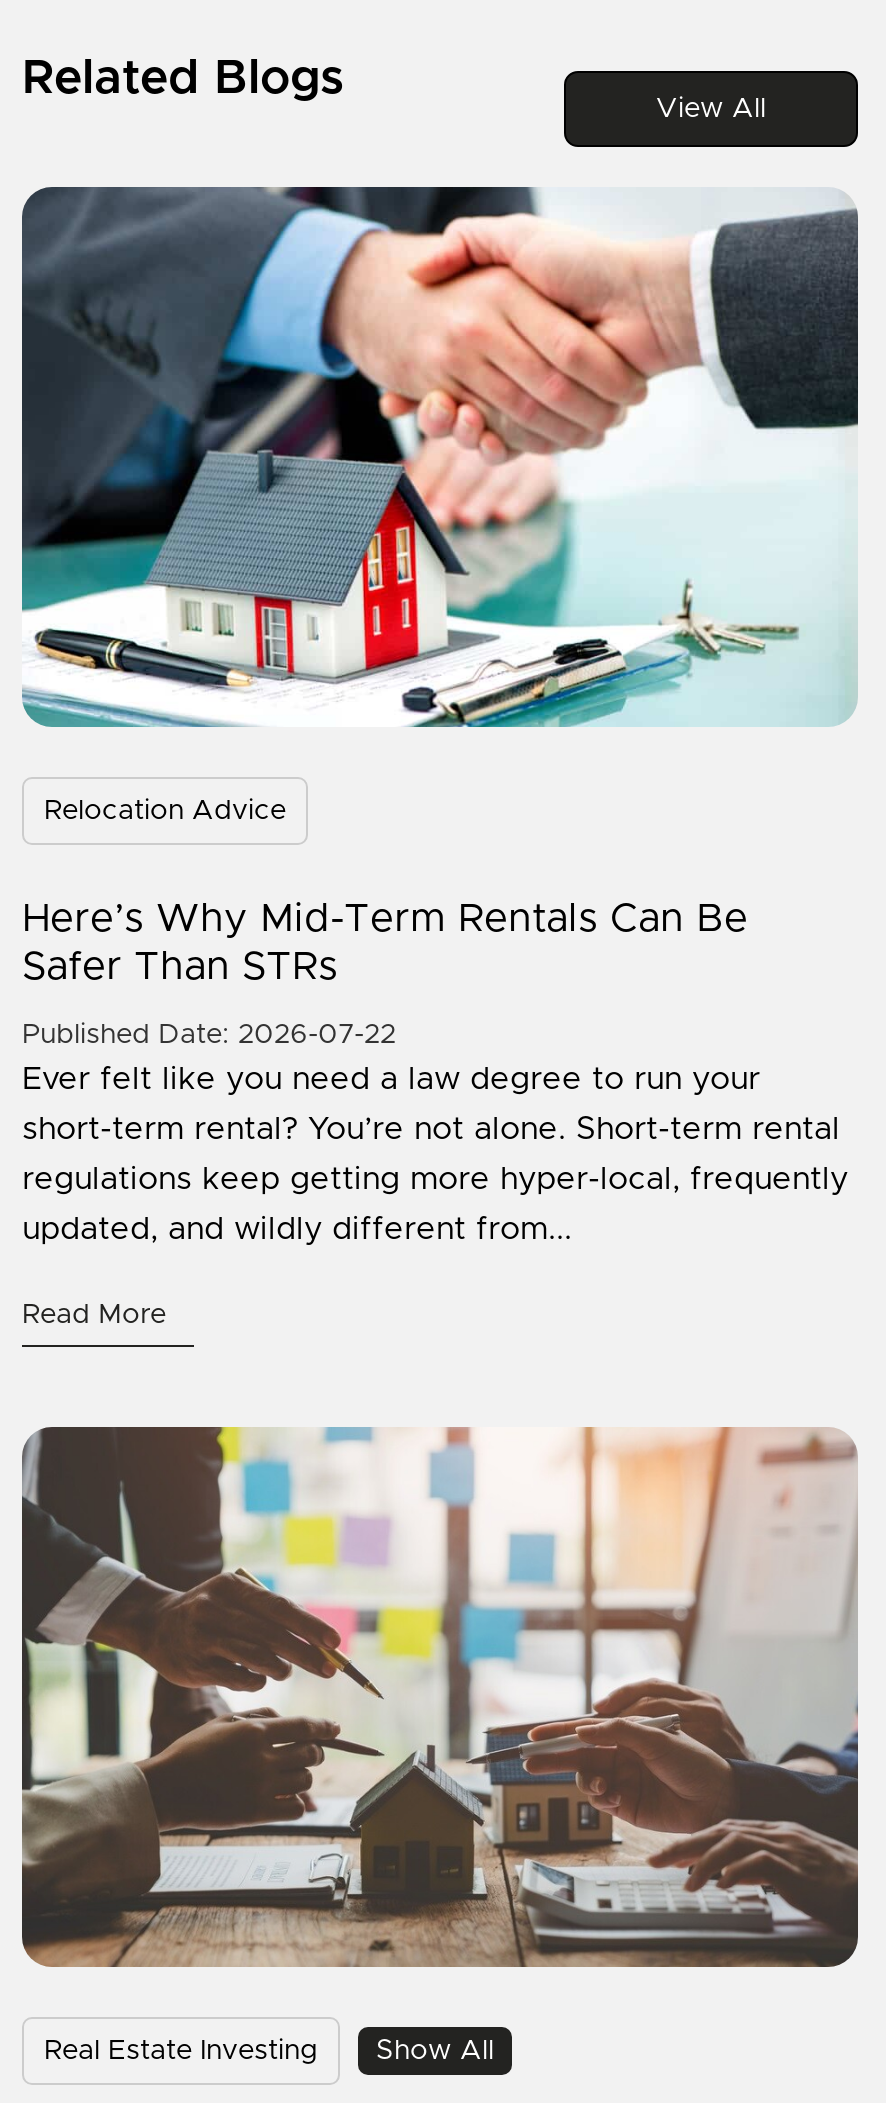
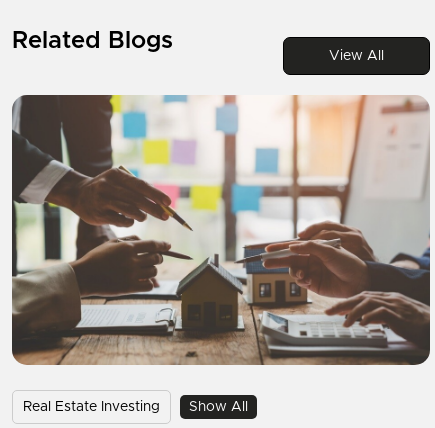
[20,185,860,1329] [image] | Relocation Advice | Here’s Why Mid-Term Rentals Can Be | Safer Than STRs | Published Date: 2026-07-22 | Ever felt like you need a law degree to run your | short-term rental? You’re not alone. Short-term rental | regulations keep getting more hyper-local, frequently | updated, and wildly different from... | Read More -> none

